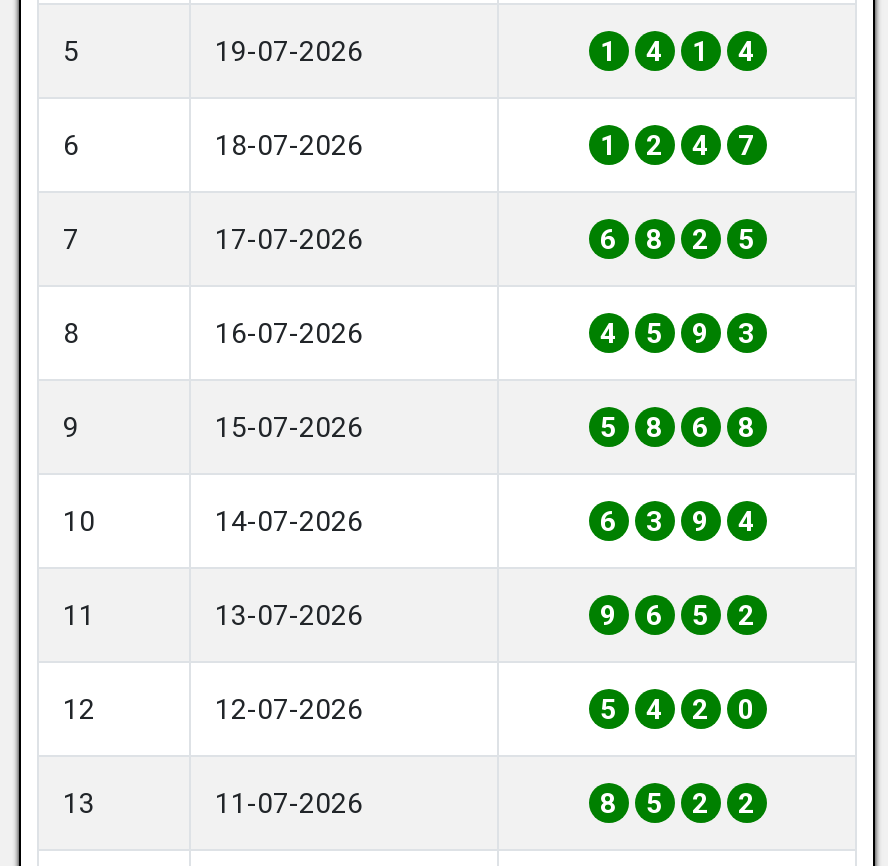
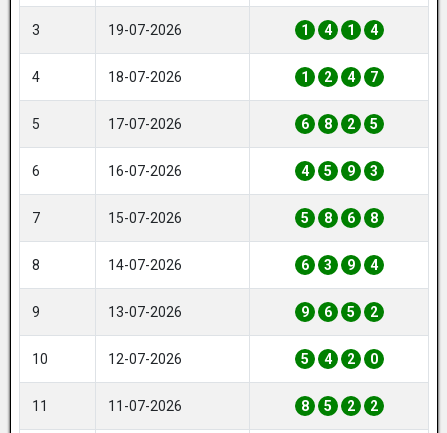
[63,35,79,67] 5 -> [32,22,40,38] 3
[63,129,79,161] 6 -> [32,69,40,85] 4
[63,223,79,255] 7 -> [32,116,40,132] 5
[63,317,79,349] 8 -> [32,163,40,179] 6
[63,411,79,443] 9 -> [32,210,40,226] 7
[63,505,95,537] 10 -> [32,257,40,273] 8
[63,599,95,631] 11 -> [32,304,40,320] 9
[63,693,95,725] 12 -> [32,351,48,367] 10
[63,787,95,819] 13 -> [32,398,48,414] 11

